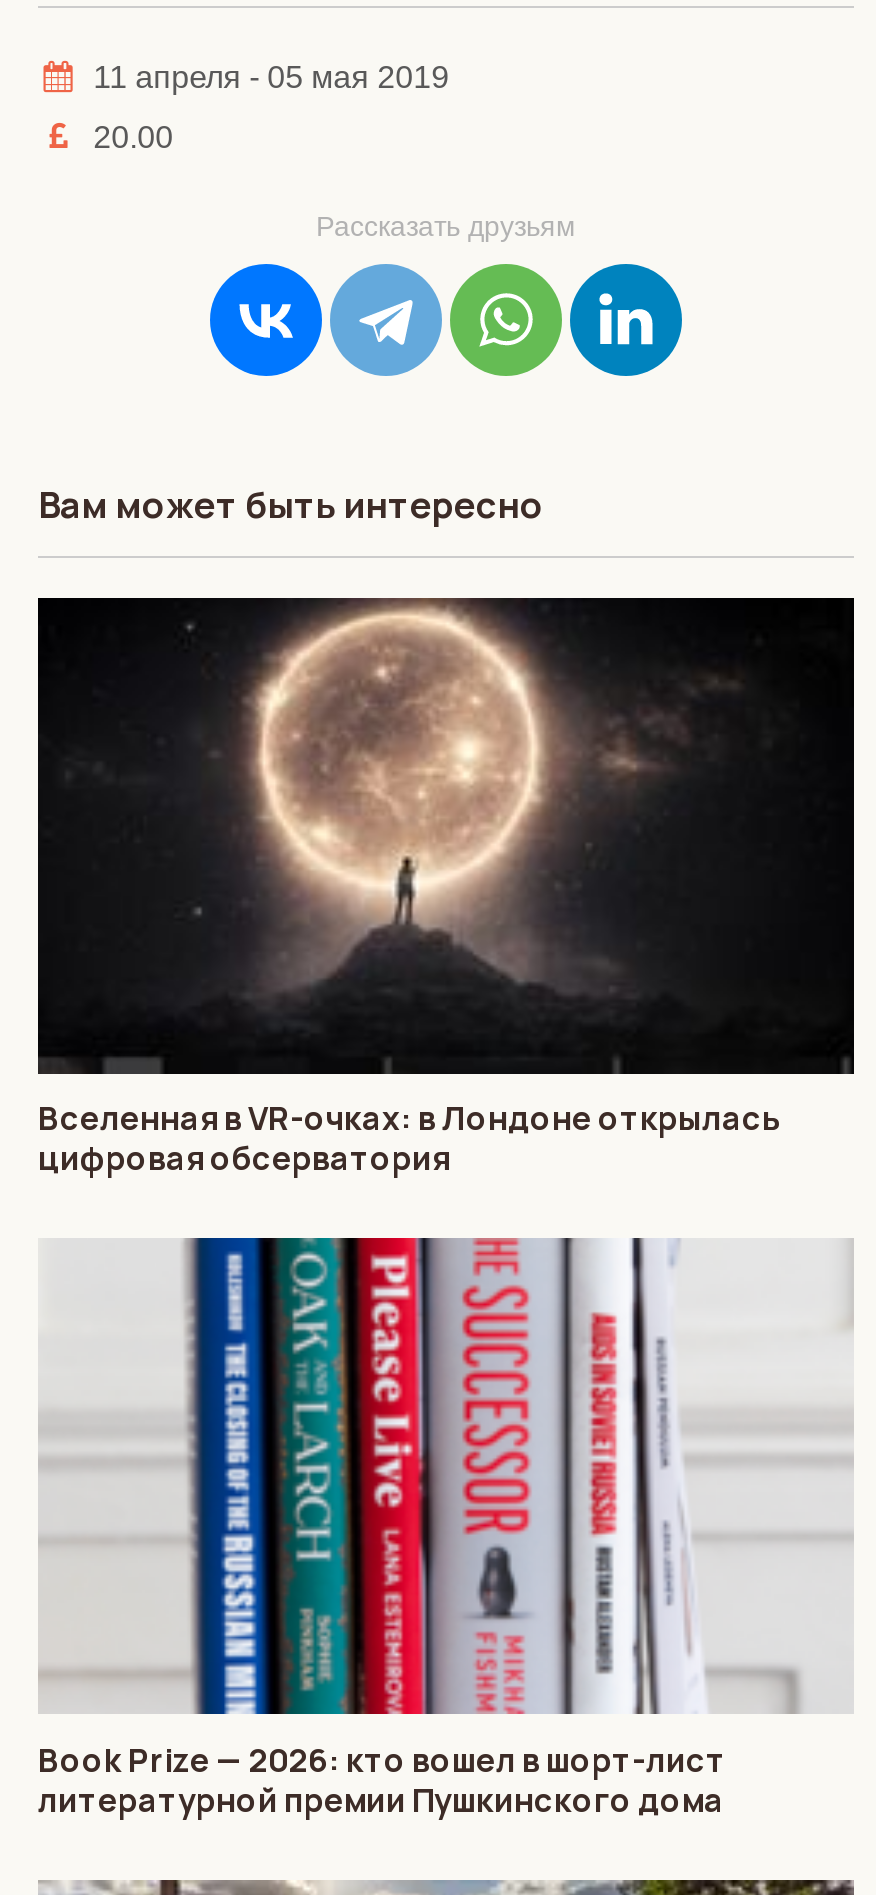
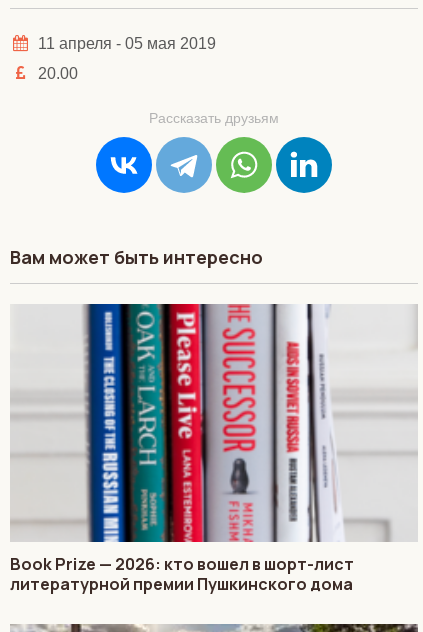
[36,596,856,1181] [image] | Вселенная в VR-очках: в Лондоне открылась | цифровая обсерватория -> none

